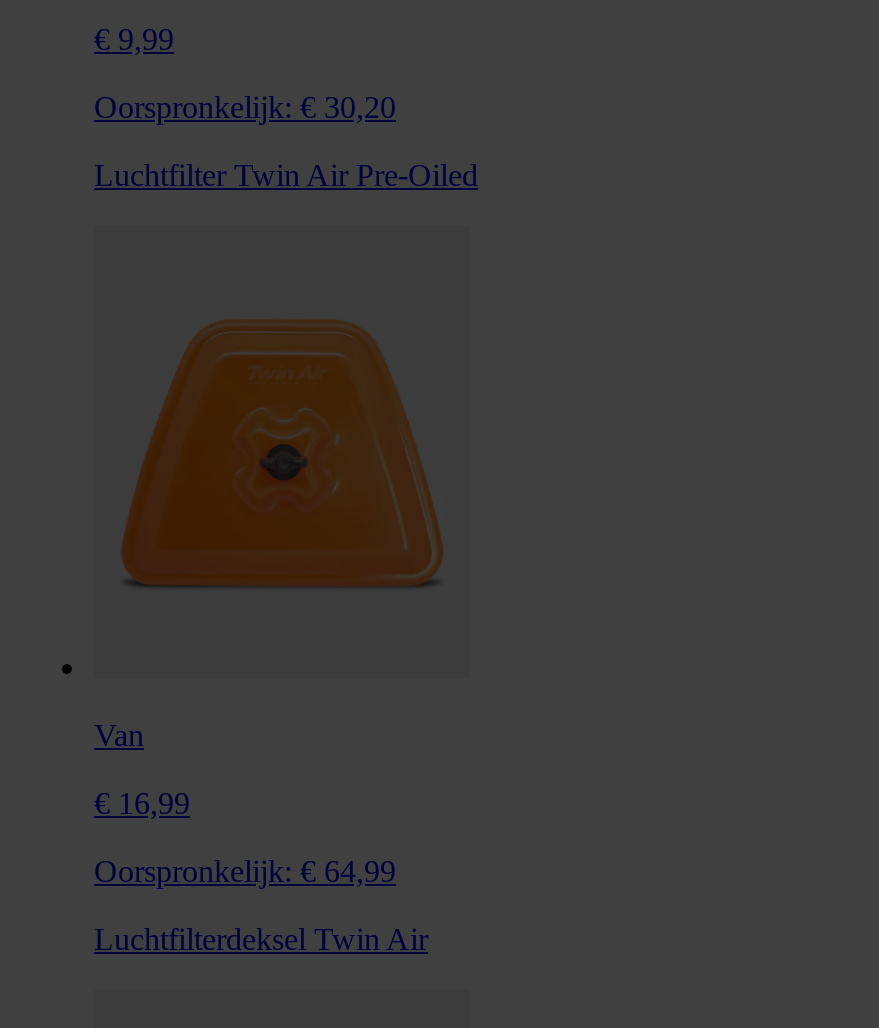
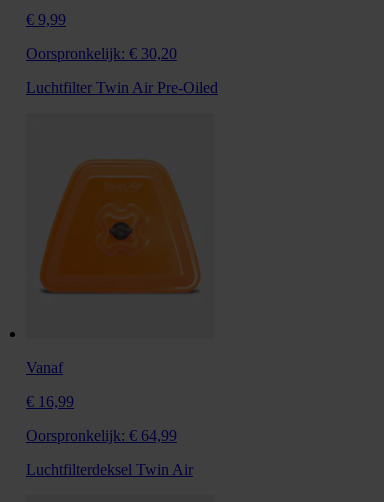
[94,718,144,752] Van -> [26,359,63,376] Vanaf

